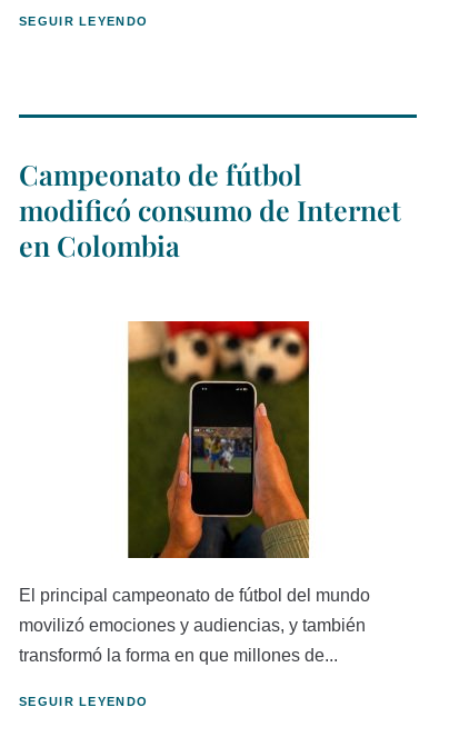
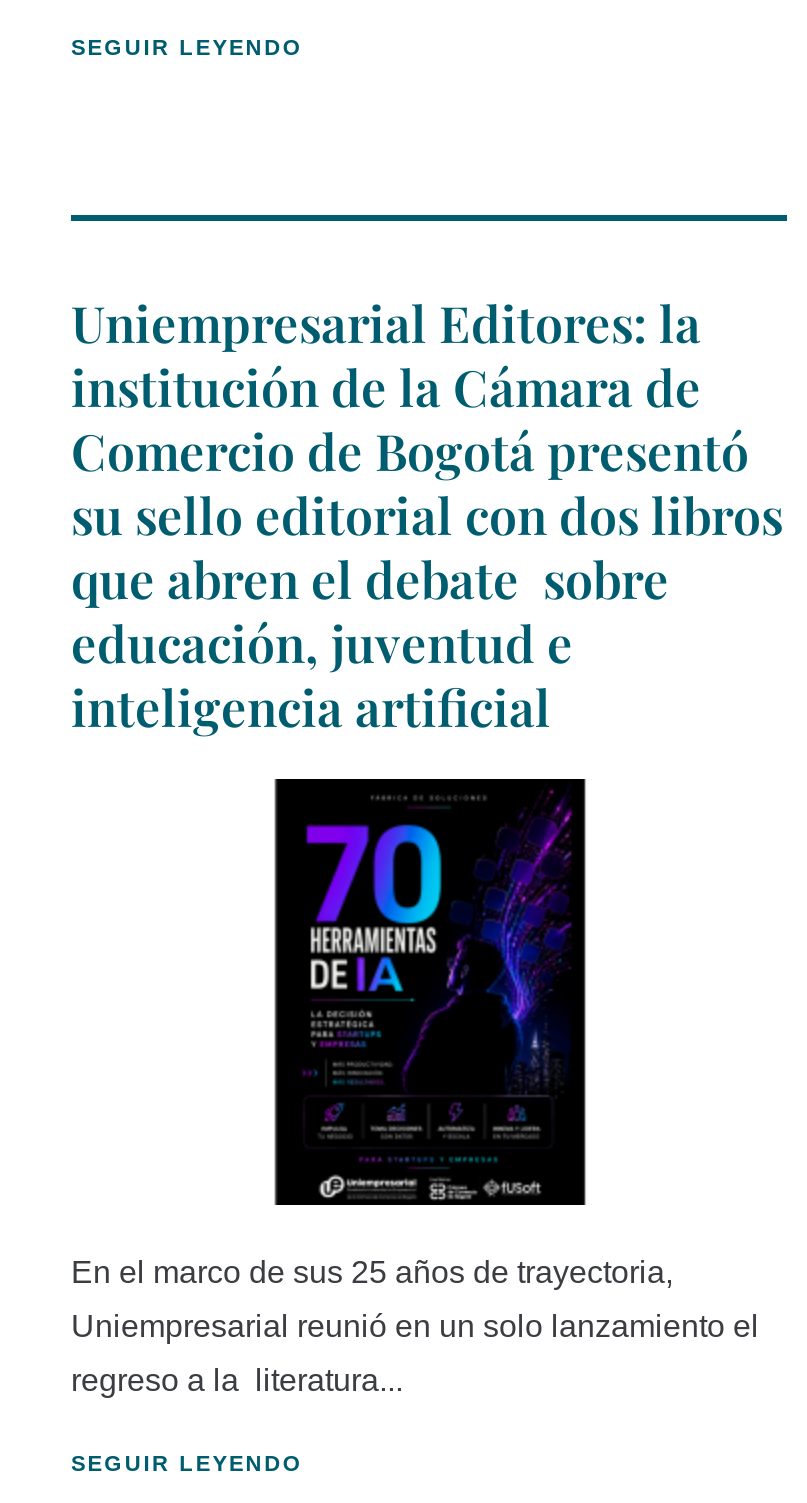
[19,156,401,263] Campeonato de fútbol | modificó consumo de Internet | en Colombia -> [71,289,783,739] Uniempresarial Editores: la | institución de la Cámara de | Comercio de Bogotá presentó | su sello editorial con dos libros | que abren el debate sobre | educación, juventud e | inteligencia artificial
[127,379,310,559] [image] -> [267,777,593,1049] [image]
[19,586,370,605] El principal campeonato de fútbol del mundo -> [71,1255,673,1289] En el marco de sus 25 años de trayectoria,
[19,616,366,635] movilizó emociones y audiencias, y también -> [71,1309,759,1343] Uniempresarial reunió en un solo lanzamiento el
[19,646,338,665] transformó la forma en que millones de... -> [71,1363,403,1397] regreso a la literatura...

